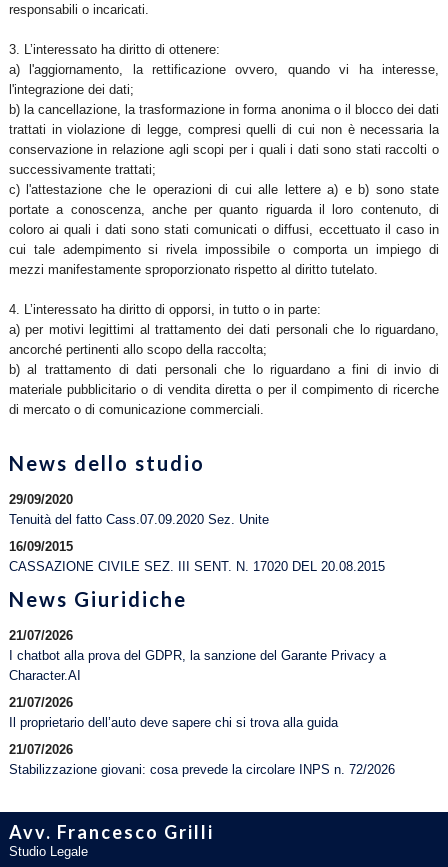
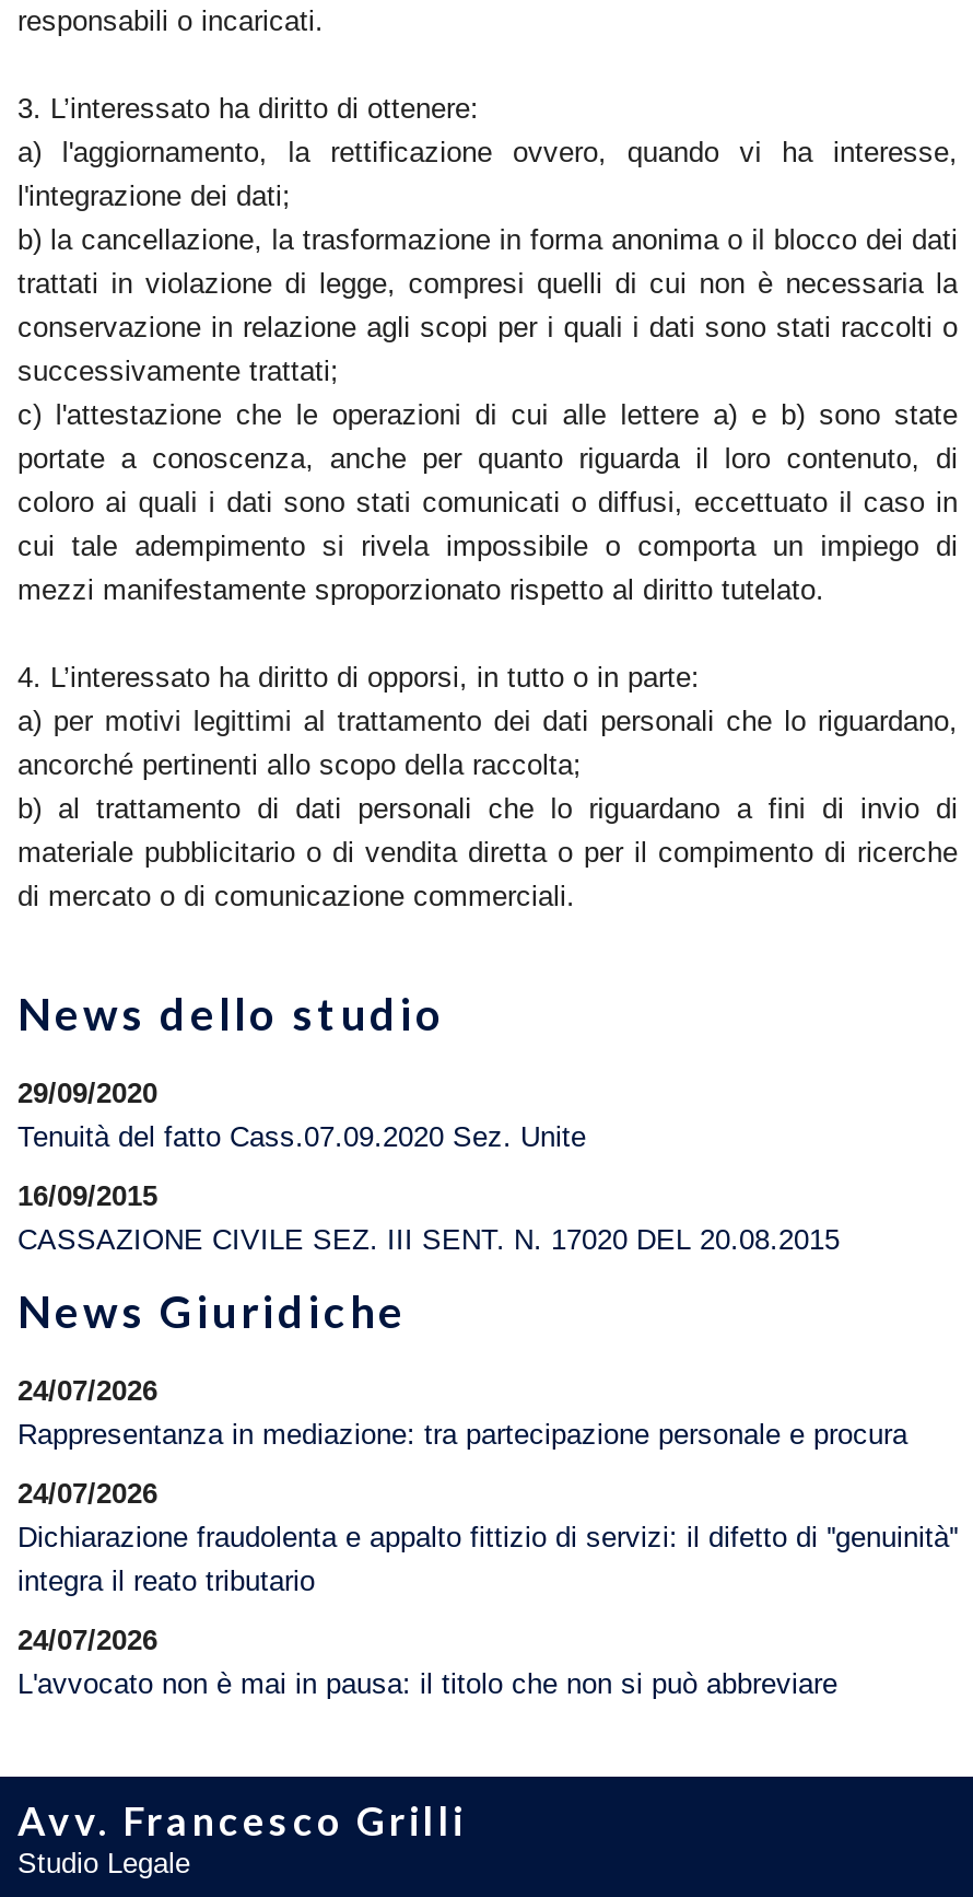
[9,628,386,683] 21/07/2026 | I chatbot alla prova del GDPR, la sanzione del Garante Privacy a | Character.AI -> [17,1373,907,1450] 24/07/2026 | Rappresentanza in mediazione: tra partecipazione personale e procura
[9,695,338,730] 21/07/2026 | Il proprietario dell’auto deve sapere chi si trova alla guida -> [17,1476,958,1596] 24/07/2026 | Dichiarazione fraudolenta e appalto fittizio di servizi: il difetto di ''genuinità'' | integra il reato tributario
[9,742,395,777] 21/07/2026 | Stabilizzazione giovani: cosa prevede la circolare INPS n. 72/2026 -> [17,1623,837,1699] 24/07/2026 | L'avvocato non è mai in pausa: il titolo che non si può abbreviare

